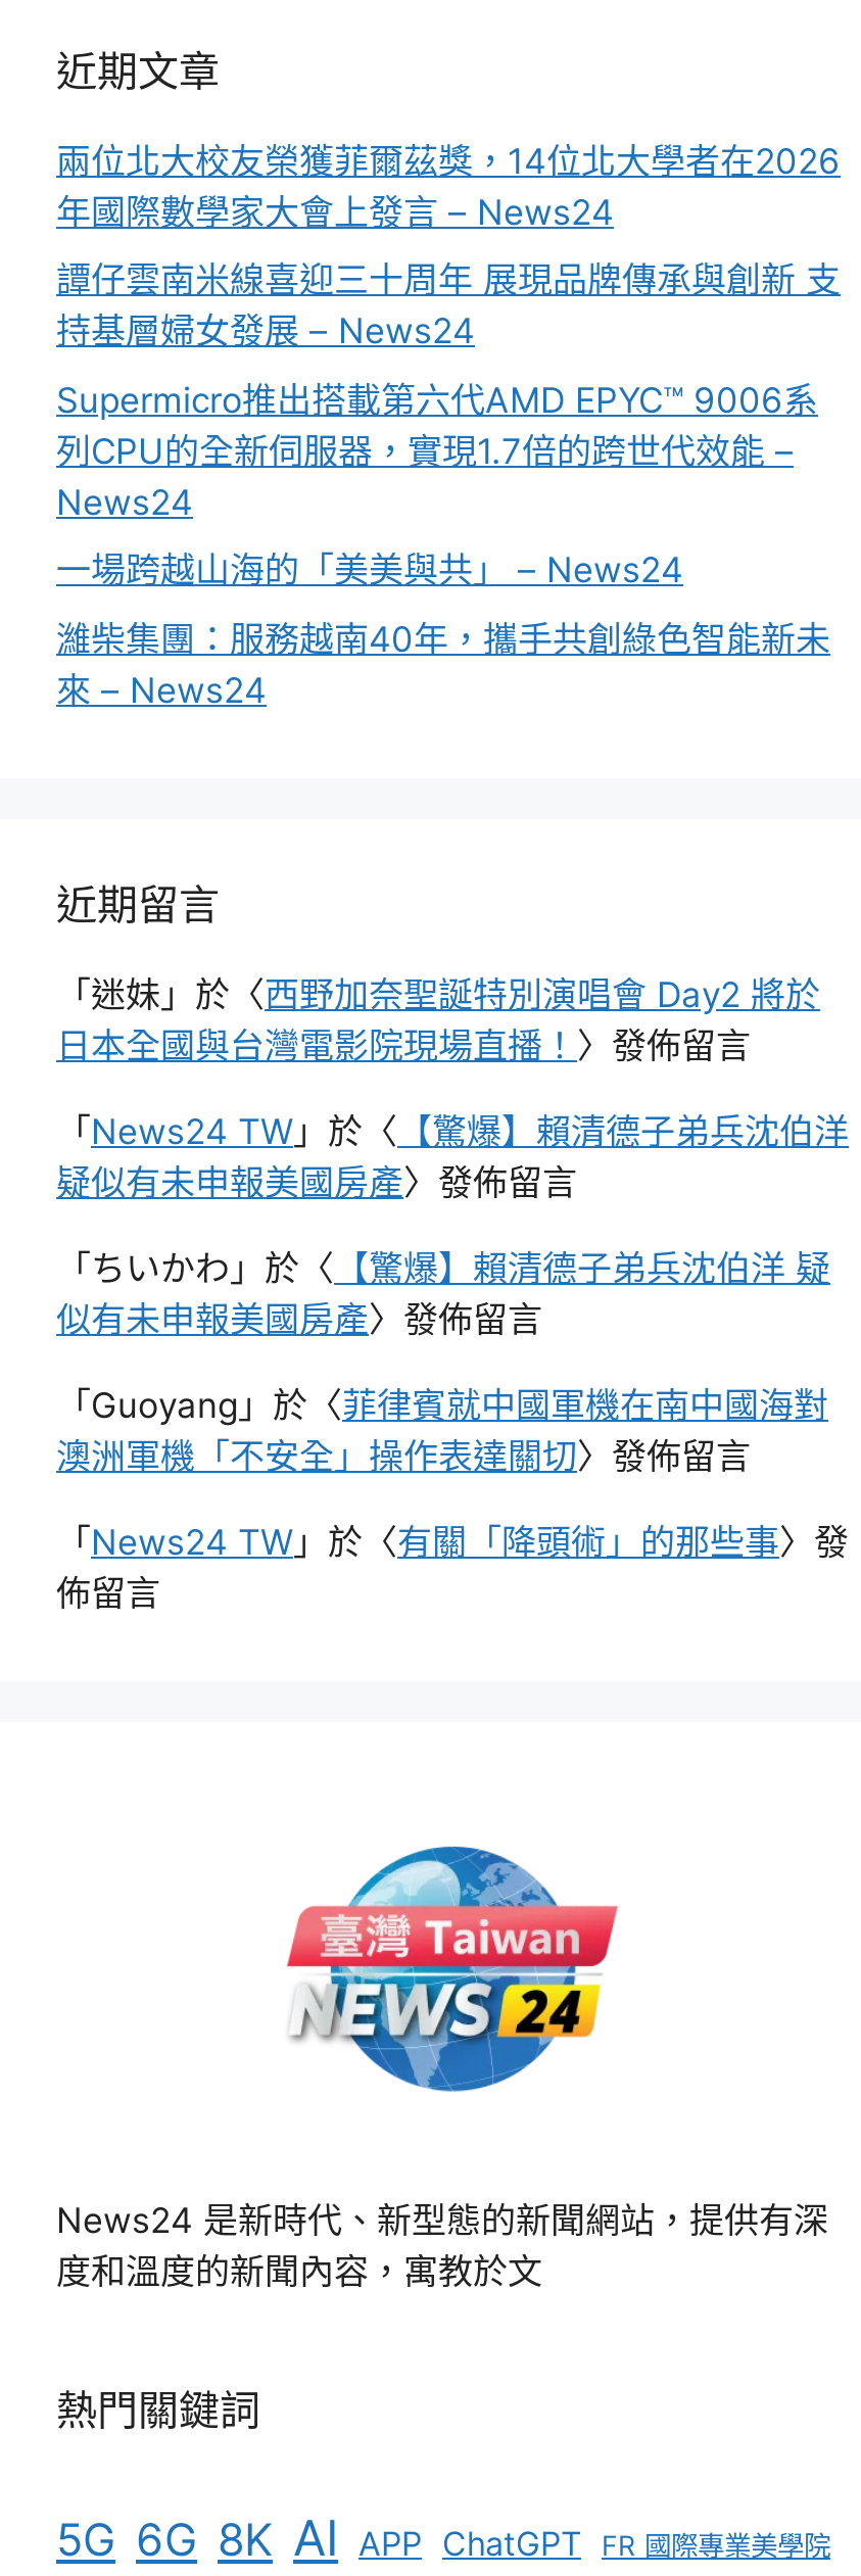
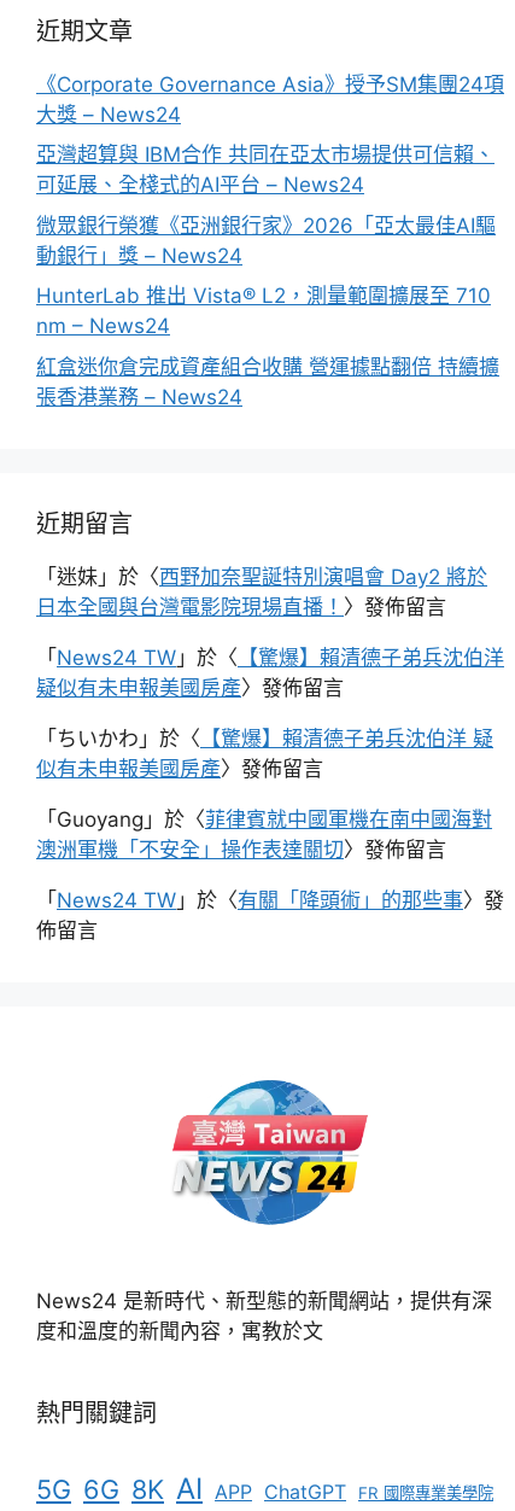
[56,140,841,232] 兩位北大校友榮獲菲爾茲獎，14位北大學者在2026 | 年國際數學家大會上發言 – News24 -> [36,72,504,126] 《Corporate Governance Asia》授予SM集團24項 | 大獎 – News24
[56,259,841,351] 譚仔雲南米線喜迎三十周年 展現品牌傳承與創新 支 | 持基層婦女發展 – News24 -> [36,142,494,197] 亞灣超算與 IBM合作 共同在亞太市場提供可信賴、 | 可延展、全棧式的AI平台 – News24
[56,379,818,522] Supermicro推出搭載第六代AMD EPYC™ 9006系 | 列CPU的全新伺服器，實現1.7倍的跨世代效能 – | News24 -> [36,213,496,267] 微眾銀行榮獲《亞洲銀行家》2026「亞太最佳AI驅 | 動銀行」獎 – News24
[56,550,683,590] 一場跨越山海的「美美與共」 – News24 -> [36,284,491,338] HunterLab 推出 Vista® L2，測量範圍擴展至 710 | nm – News24
[56,618,830,710] 濰柴集團：服務越南40年，攜手共創綠色智能新未 | 來 – News24 -> [36,354,499,409] 紅盒迷你倉完成資產組合收購 營運據點翻倍 持續擴 | 張香港業務 – News24

